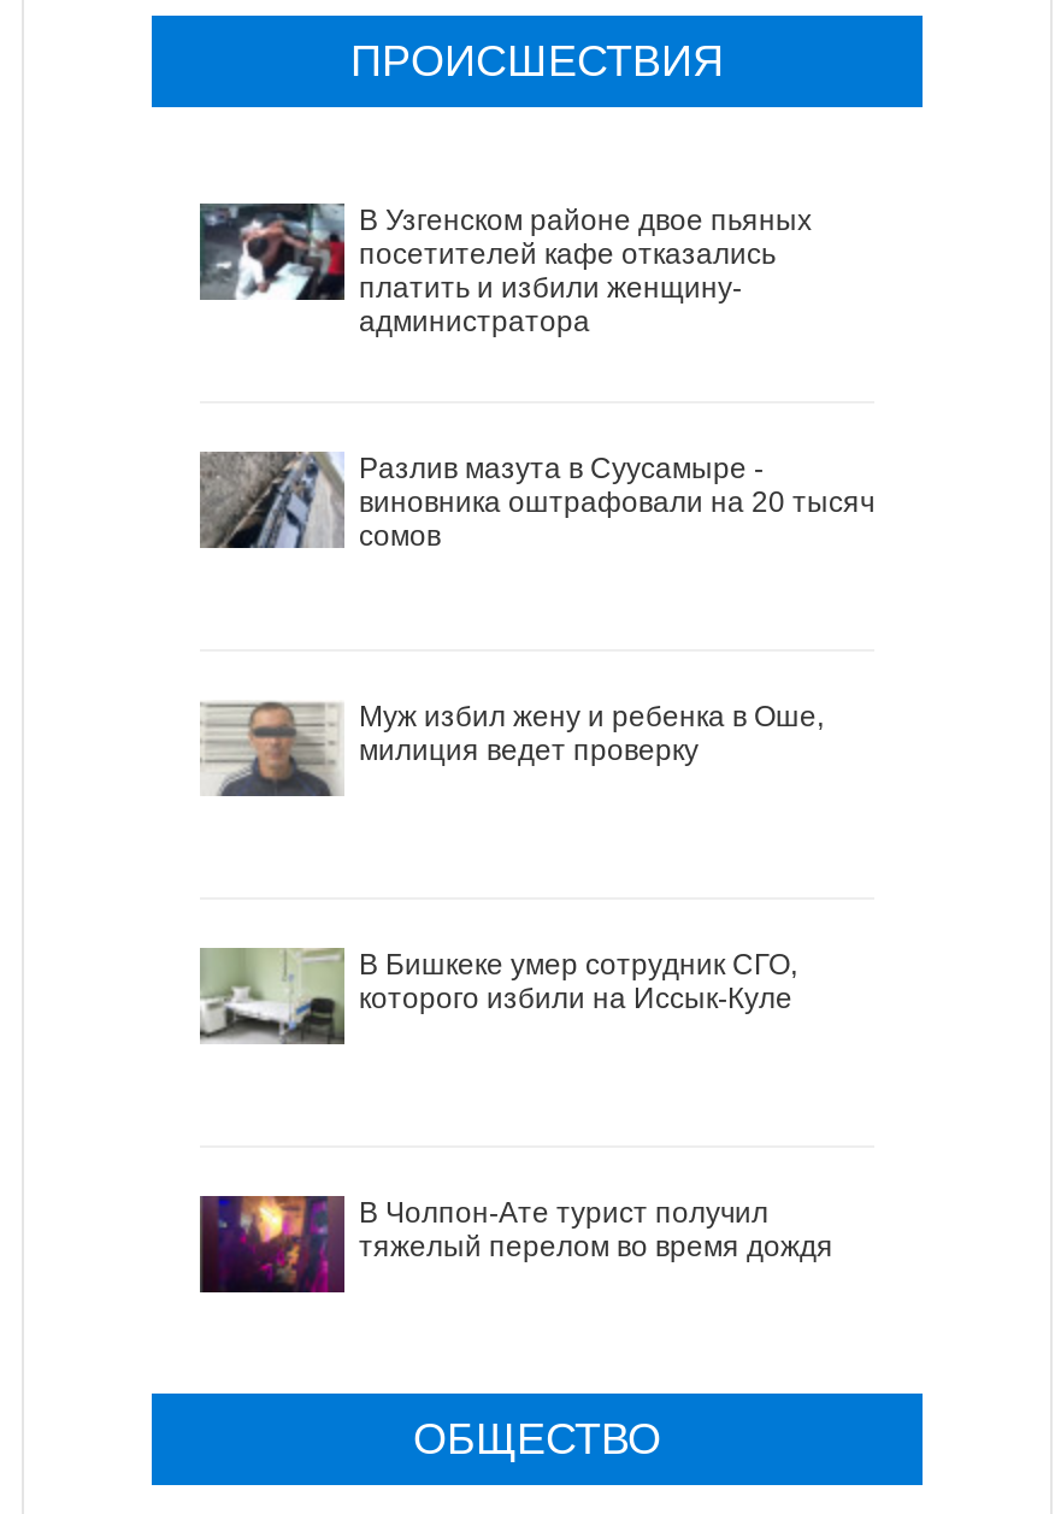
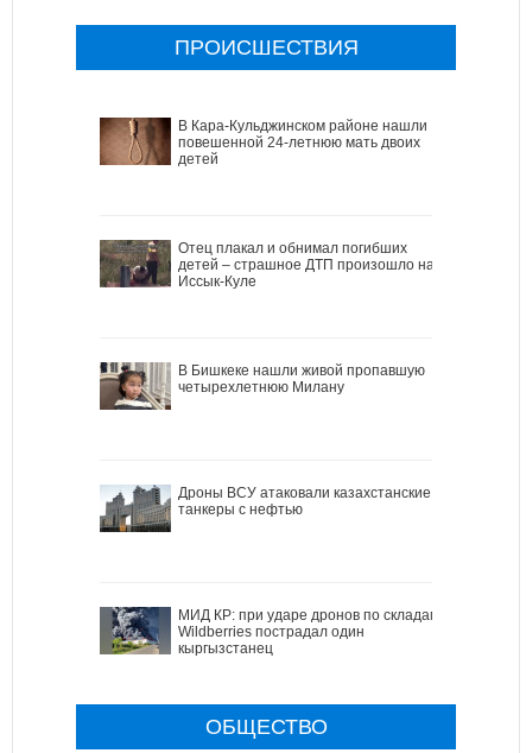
[200,203,812,338] [image] | В Узгенском районе двое пьяных | посетителей кафе отказались | платить и избили женщину- | администратора -> [100,117,427,167] [image] | В Кара-Кульджинском районе нашли | повешенной 24-летнюю мать двоих | детей
[200,451,874,552] [image] | Разлив мазута в Суусамыре - | виновника оштрафовали на 20 тысяч | сомов -> [101,240,435,290] [image] | Отец плакал и обнимал погибших | детей – страшное ДТП произошло на | Иссык-Куле
[200,699,824,796] [image] | Муж избил жену и ребенка в Оше, | милиция ведет проверку -> [99,361,425,411] [image] | В Бишкеке нашли живой пропавшую | четырехлетнюю Милану
[200,947,797,1044] [image] | В Бишкеке умер сотрудник СГО, | которого избили на Иссык-Куле -> [100,484,431,533] [image] | Дроны ВСУ атаковали казахстанские | танкеры с нефтью
[202,1194,833,1295] [image] | В Чолпон-Ате турист получил | тяжелый перелом во время дождя -> [100,606,439,657] [image] | МИД КР: при ударе дронов по складам | Wildberries пострадал один | кыргызстанец

